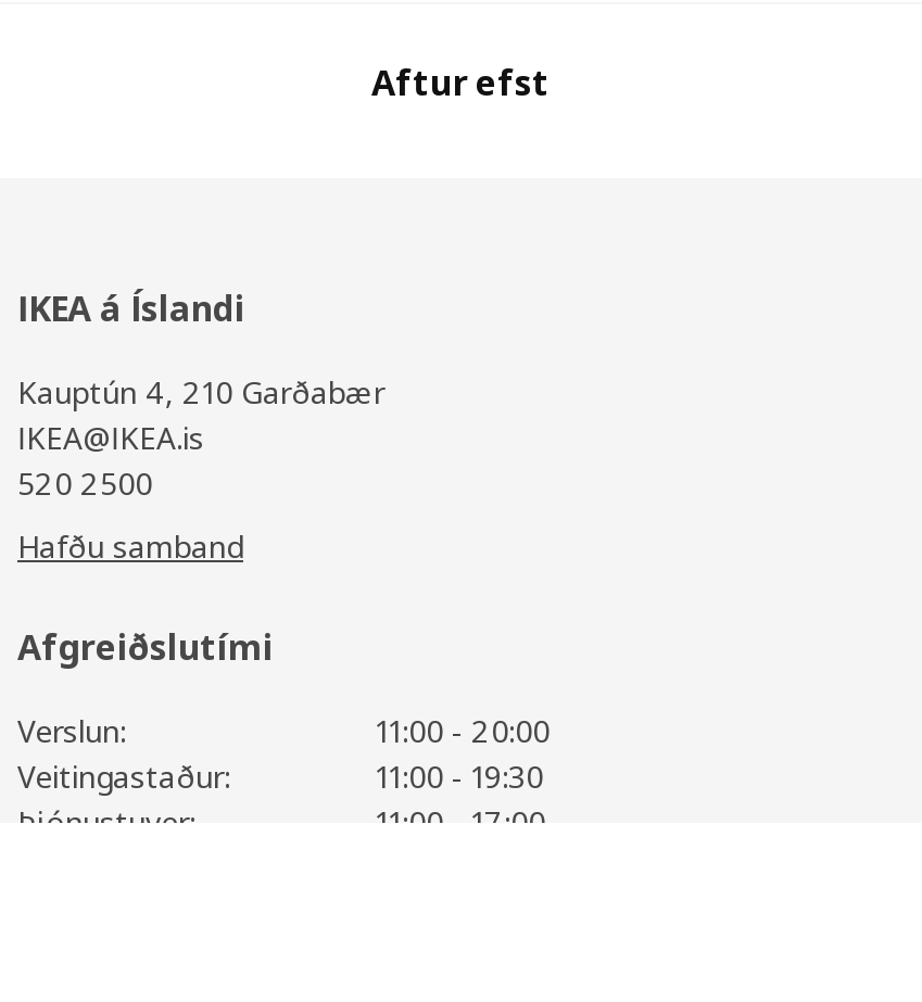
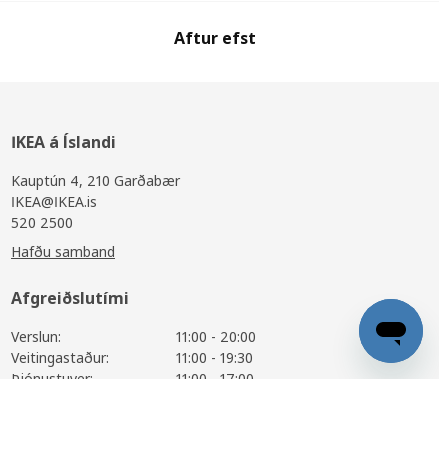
none -> [358,298,424,373] [image]

